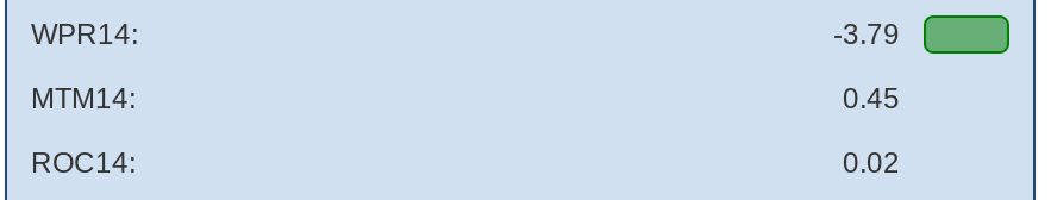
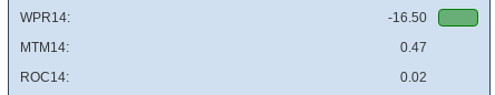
[833,18,900,52] -3.79 -> [388,10,427,26] -16.50
[843,83,900,116] 0.45 -> [400,40,427,55] 0.47

